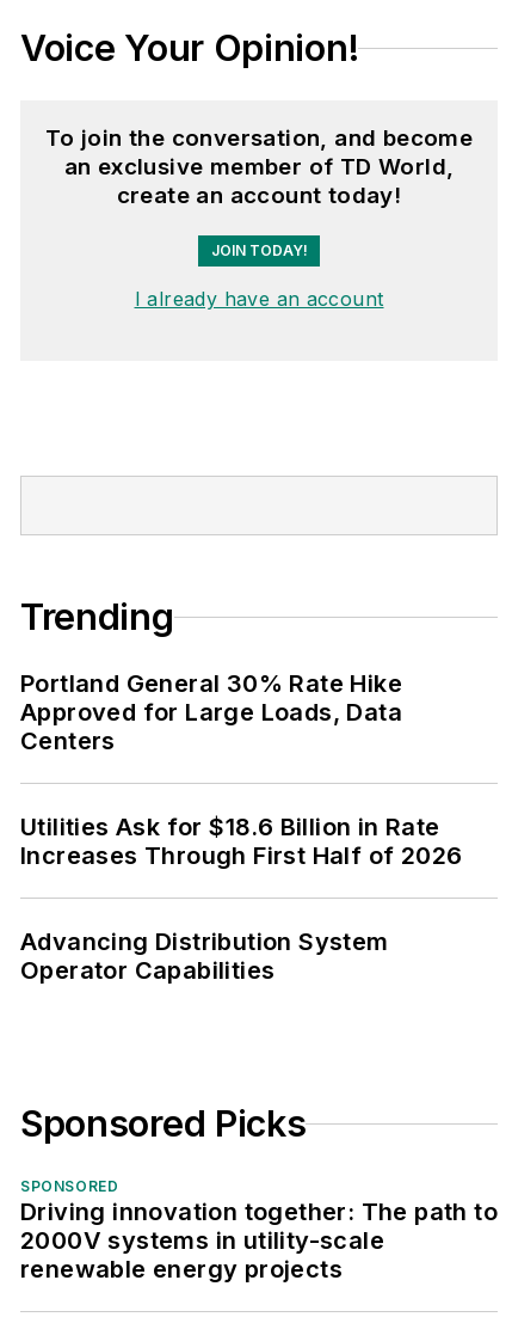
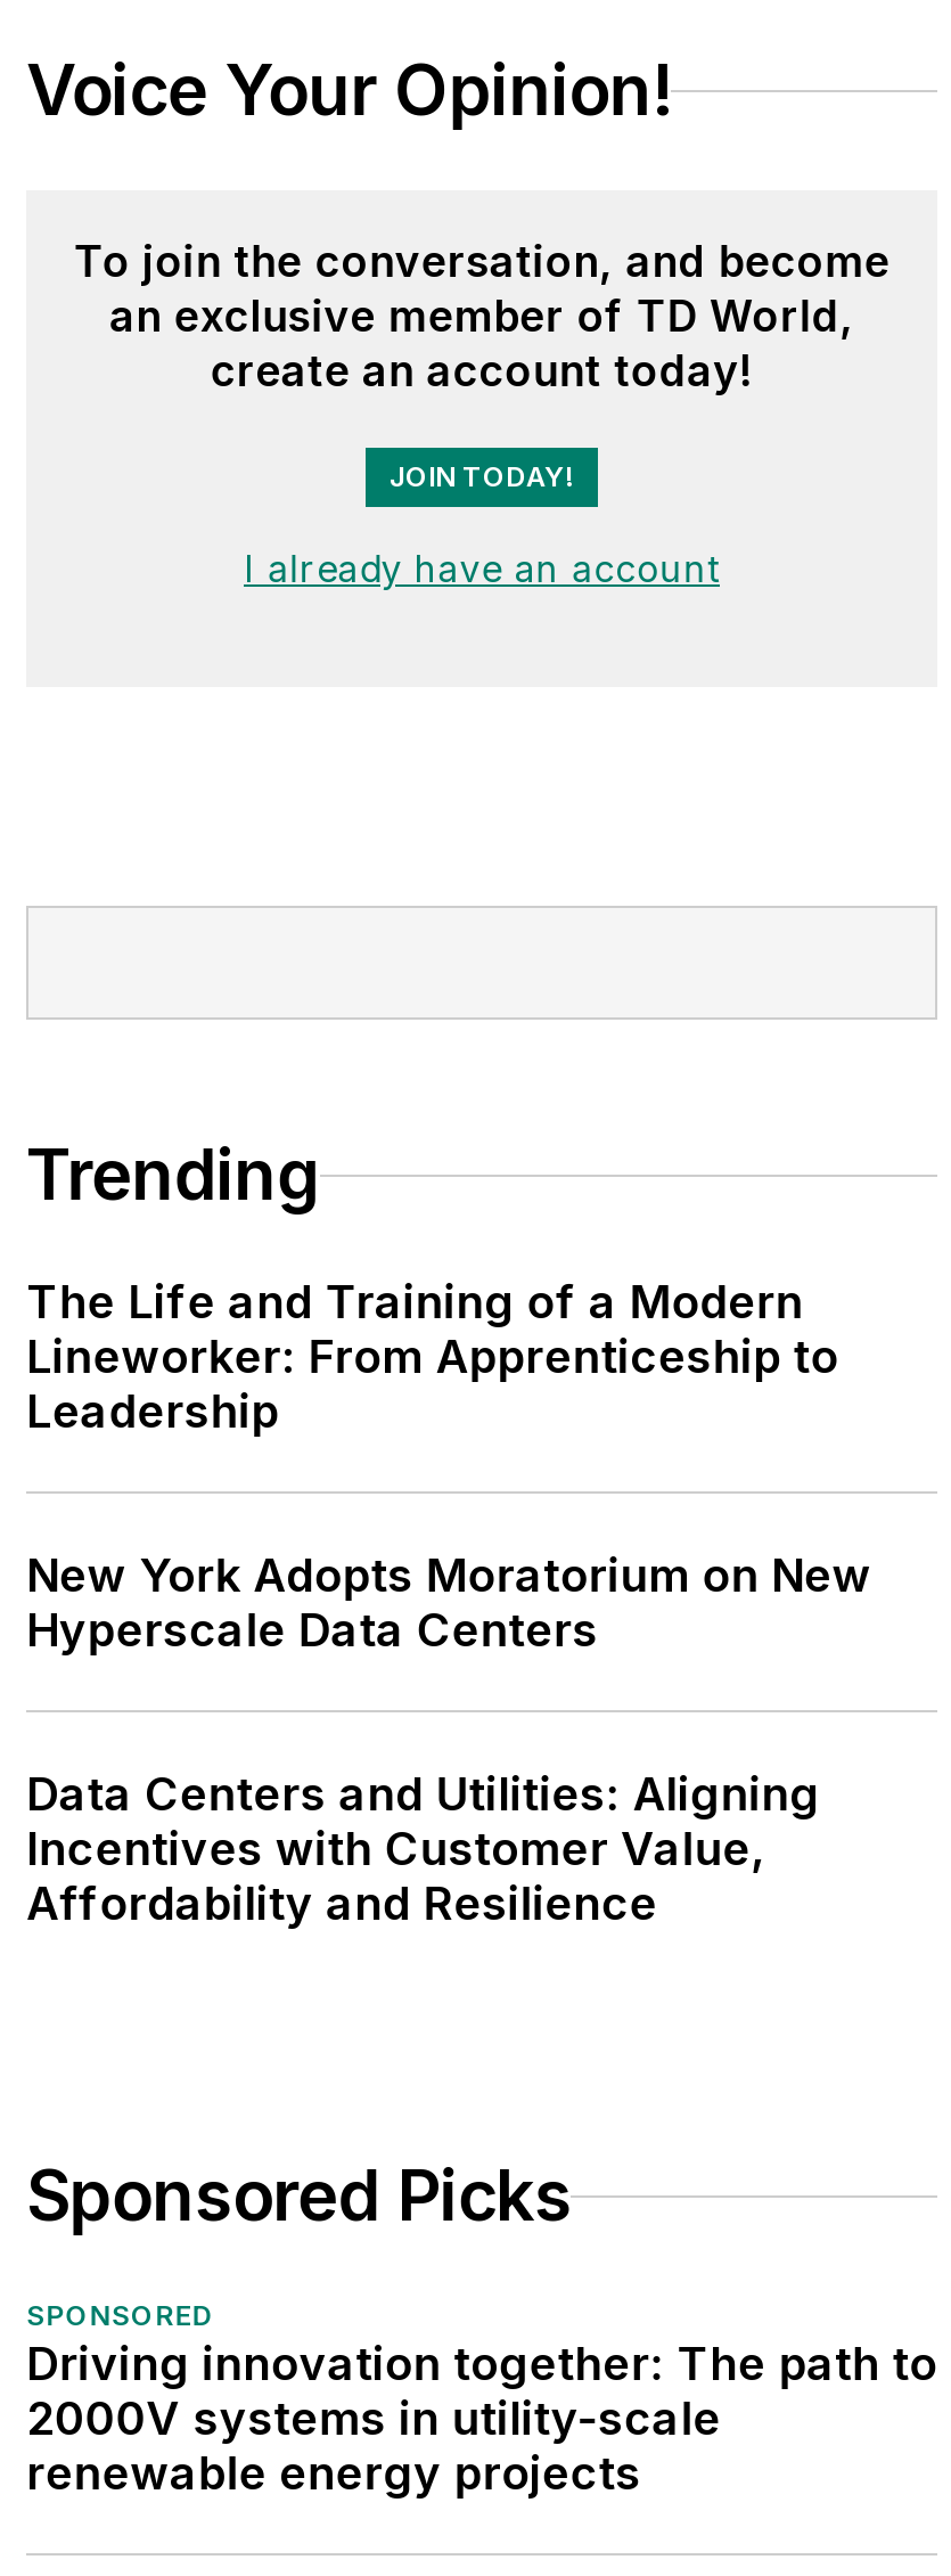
[20,670,402,756] Portland General 30% Rate Hike | Approved for Large Loads, Data | Centers -> [26,1276,838,1440] The Life and Training of a Modern | Lineworker: From Apprenticeship to | Leadership
[20,813,462,870] Utilities Ask for $18.6 Billion in Rate | Increases Through First Half of 2026 -> [26,1549,872,1658] New York Adopts Moratorium on New | Hyperscale Data Centers
[20,928,389,985] Advancing Distribution System | Operator Capabilities -> [26,1768,820,1932] Data Centers and Utilities: Aligning | Incentives with Customer Value, | Affordability and Resilience

